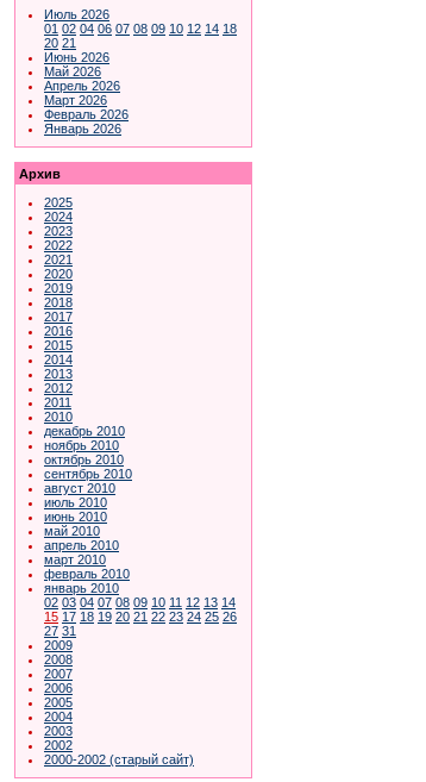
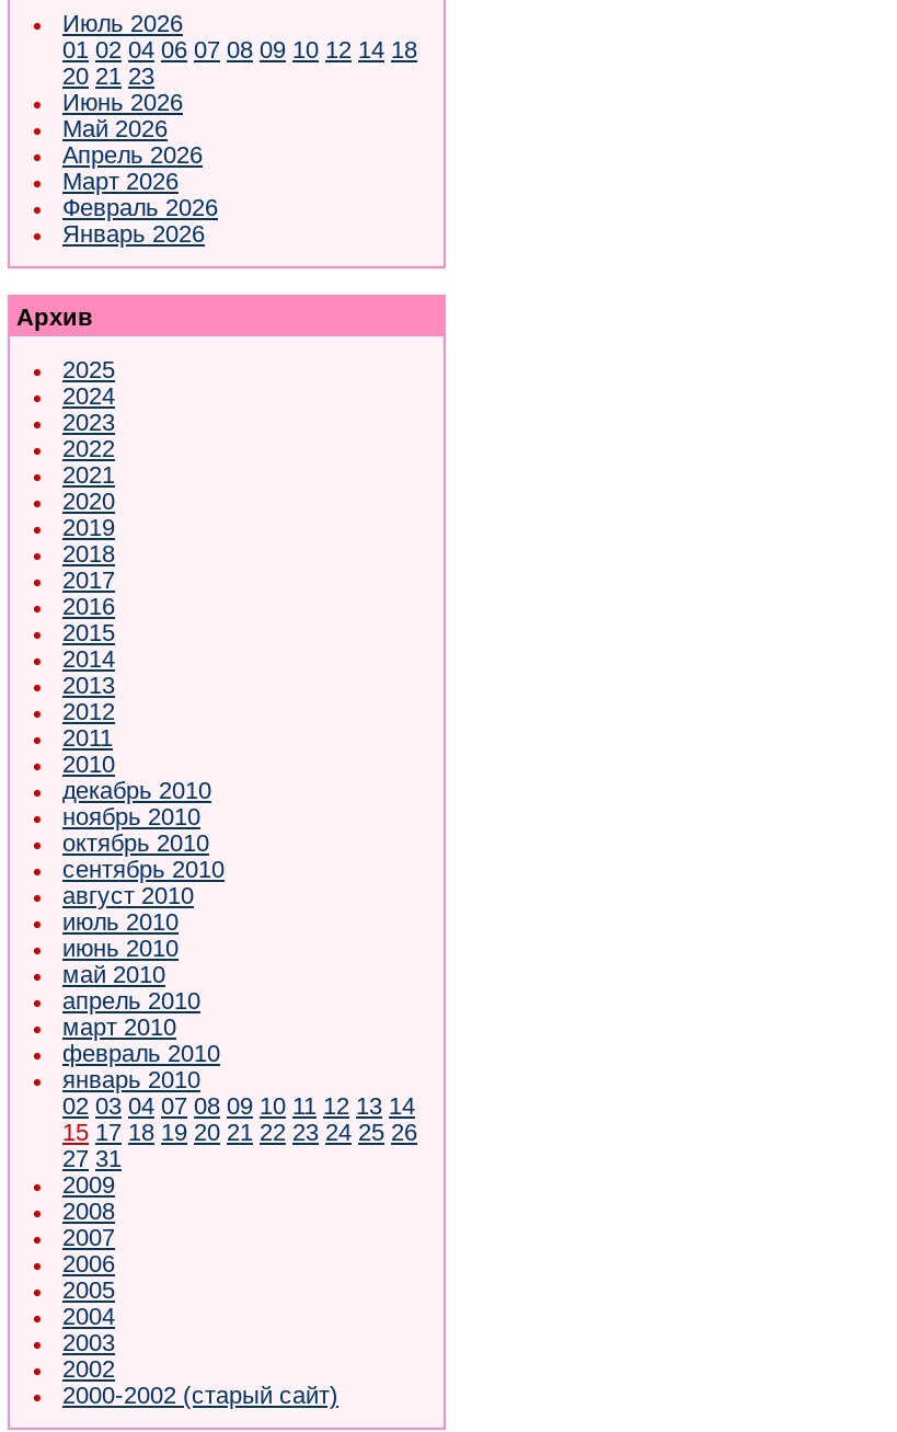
[44,36,76,50] 20 21 -> [62,62,154,89] 20 21 23

